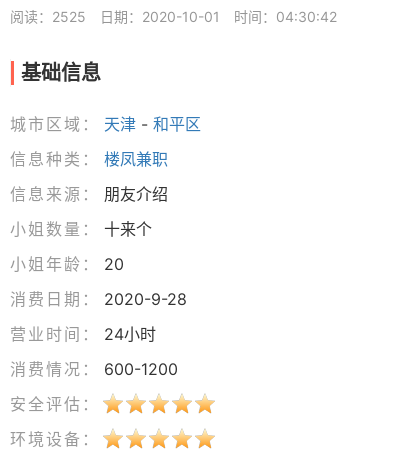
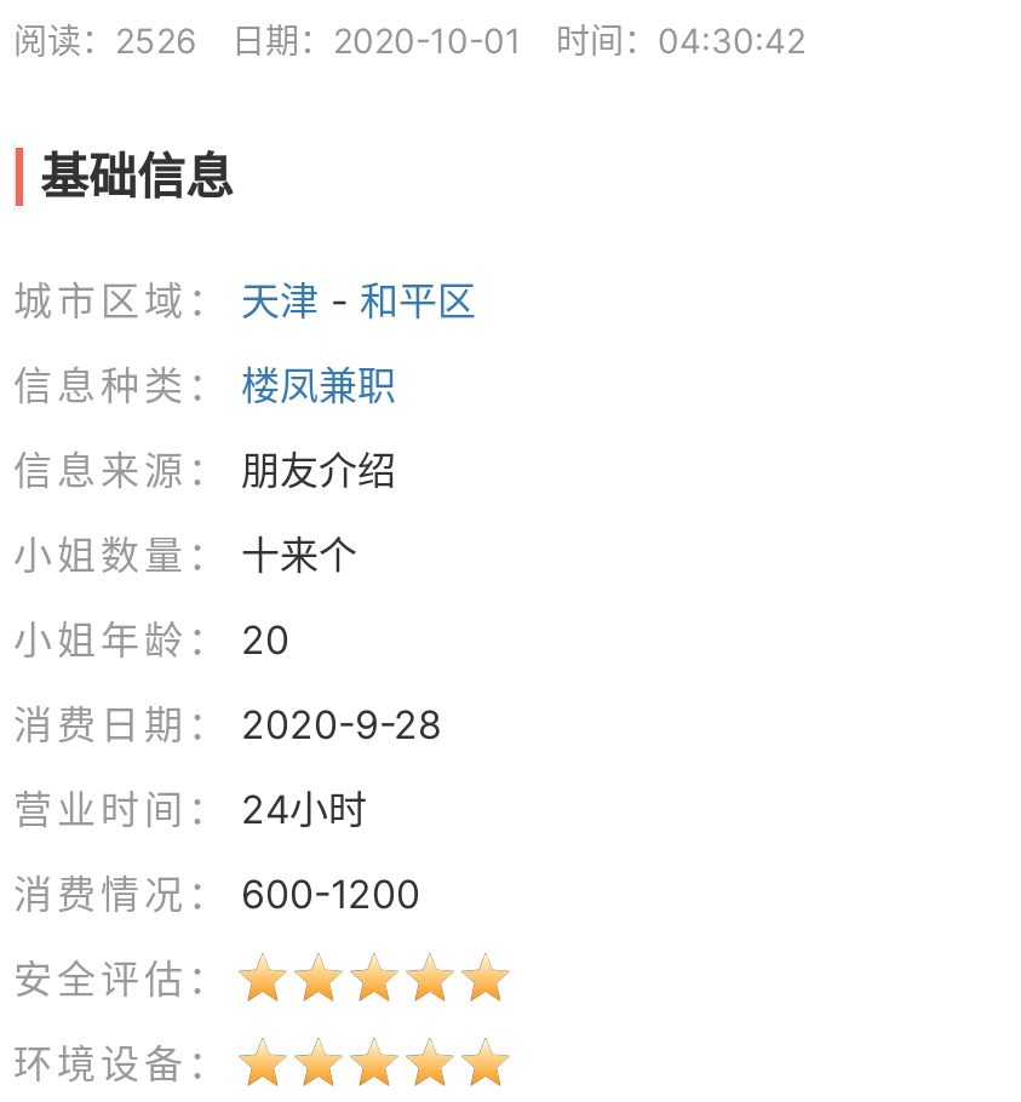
[10,8,337,25] 阅读：2525 日期：2020-10-01 时间：04:30:42 -> [13,19,805,61] 阅读：2526 日期：2020-10-01 时间：04:30:42

